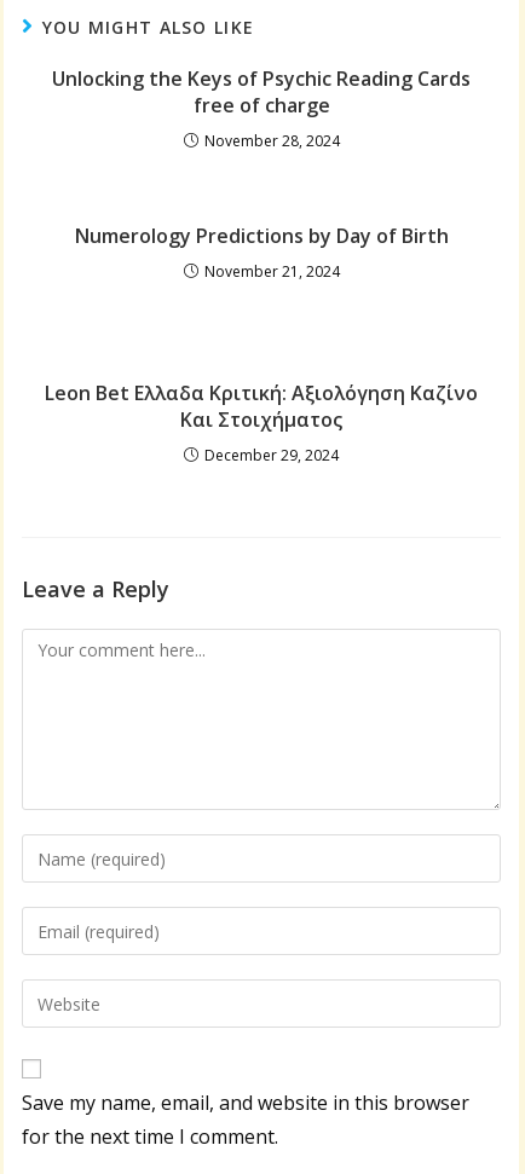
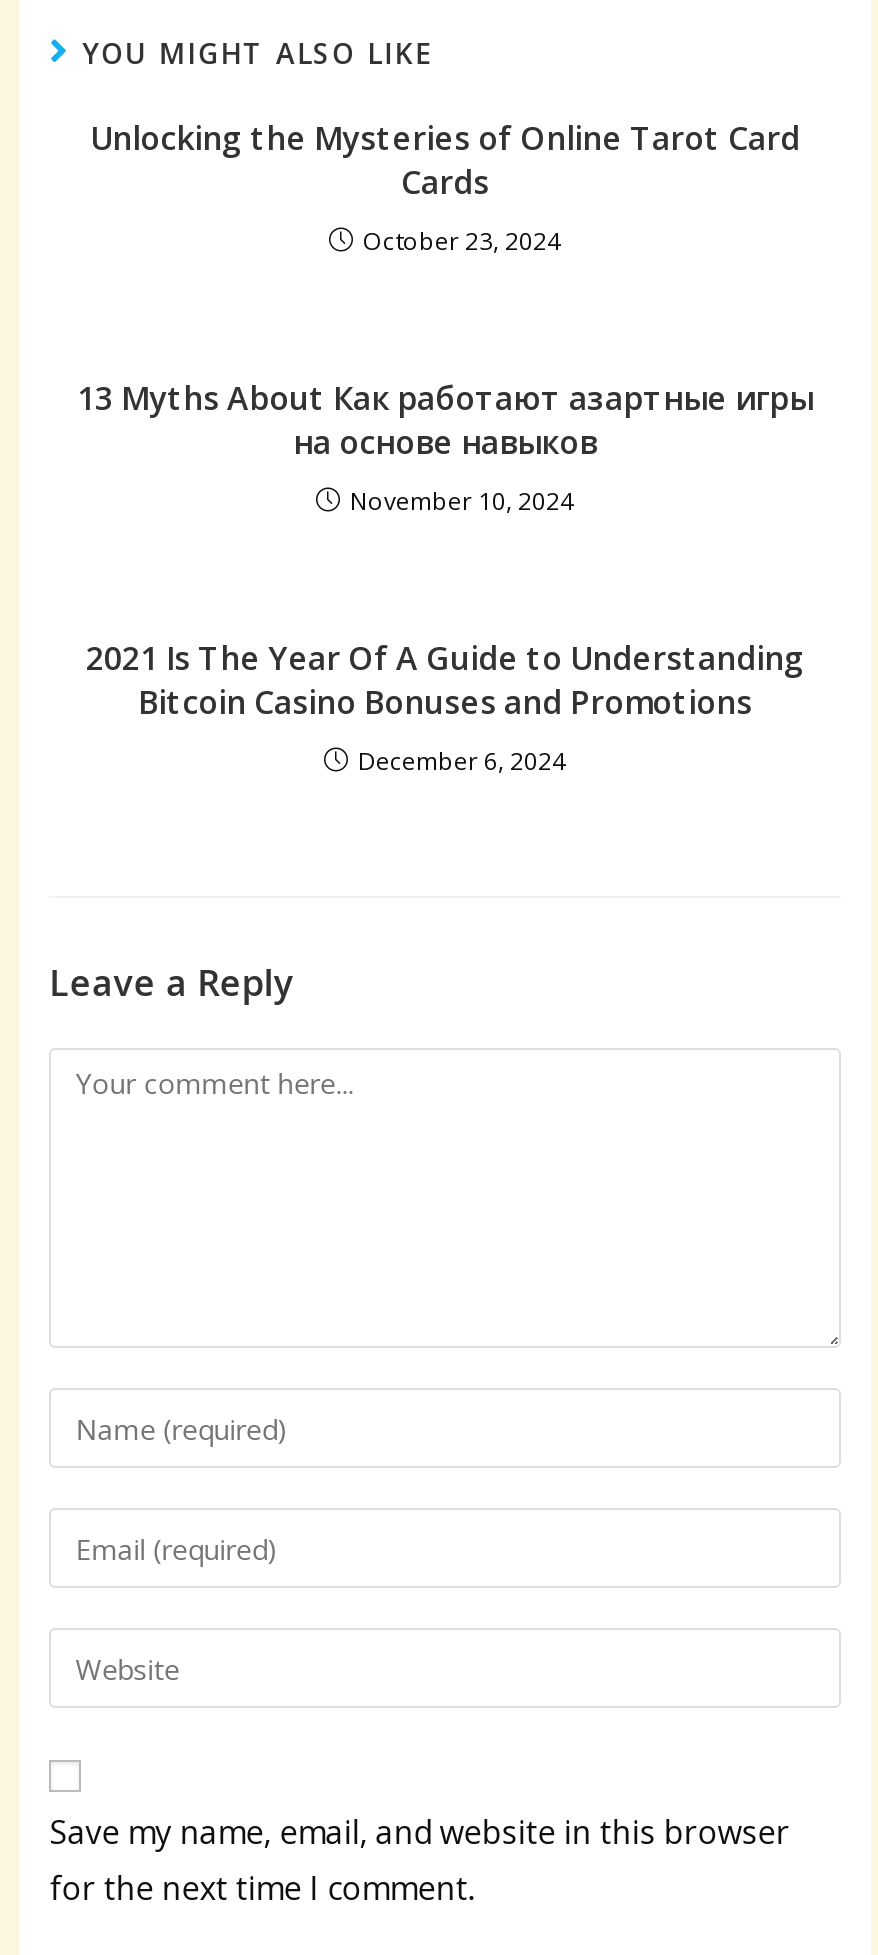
[52,65,471,119] Unlocking the Keys of Psychic Reading Cards | free of charge -> [90,116,800,204] Unlocking the Mysteries of Online Tarot Card | Cards
[204,131,339,151] November 28, 2024 -> [363,224,561,258] October 23, 2024
[74,223,448,249] Numerology Predictions by Day of Birth -> [77,376,813,464] 13 Myths About Как работают азартные игры | на основе навыков
[204,261,339,282] November 21, 2024 -> [350,484,574,518] November 10, 2024
[45,380,478,433] Leon Bet Ελλαδα Κριτική: Αξιολόγηση Καζίνο | Και Στοιχήματος -> [86,636,804,724] 2021 Is The Year Of A Guide to Understanding | Bitcoin Casino Bonuses and Promotions
[204,445,339,466] December 29, 2024 -> [358,744,566,778] December 6, 2024

